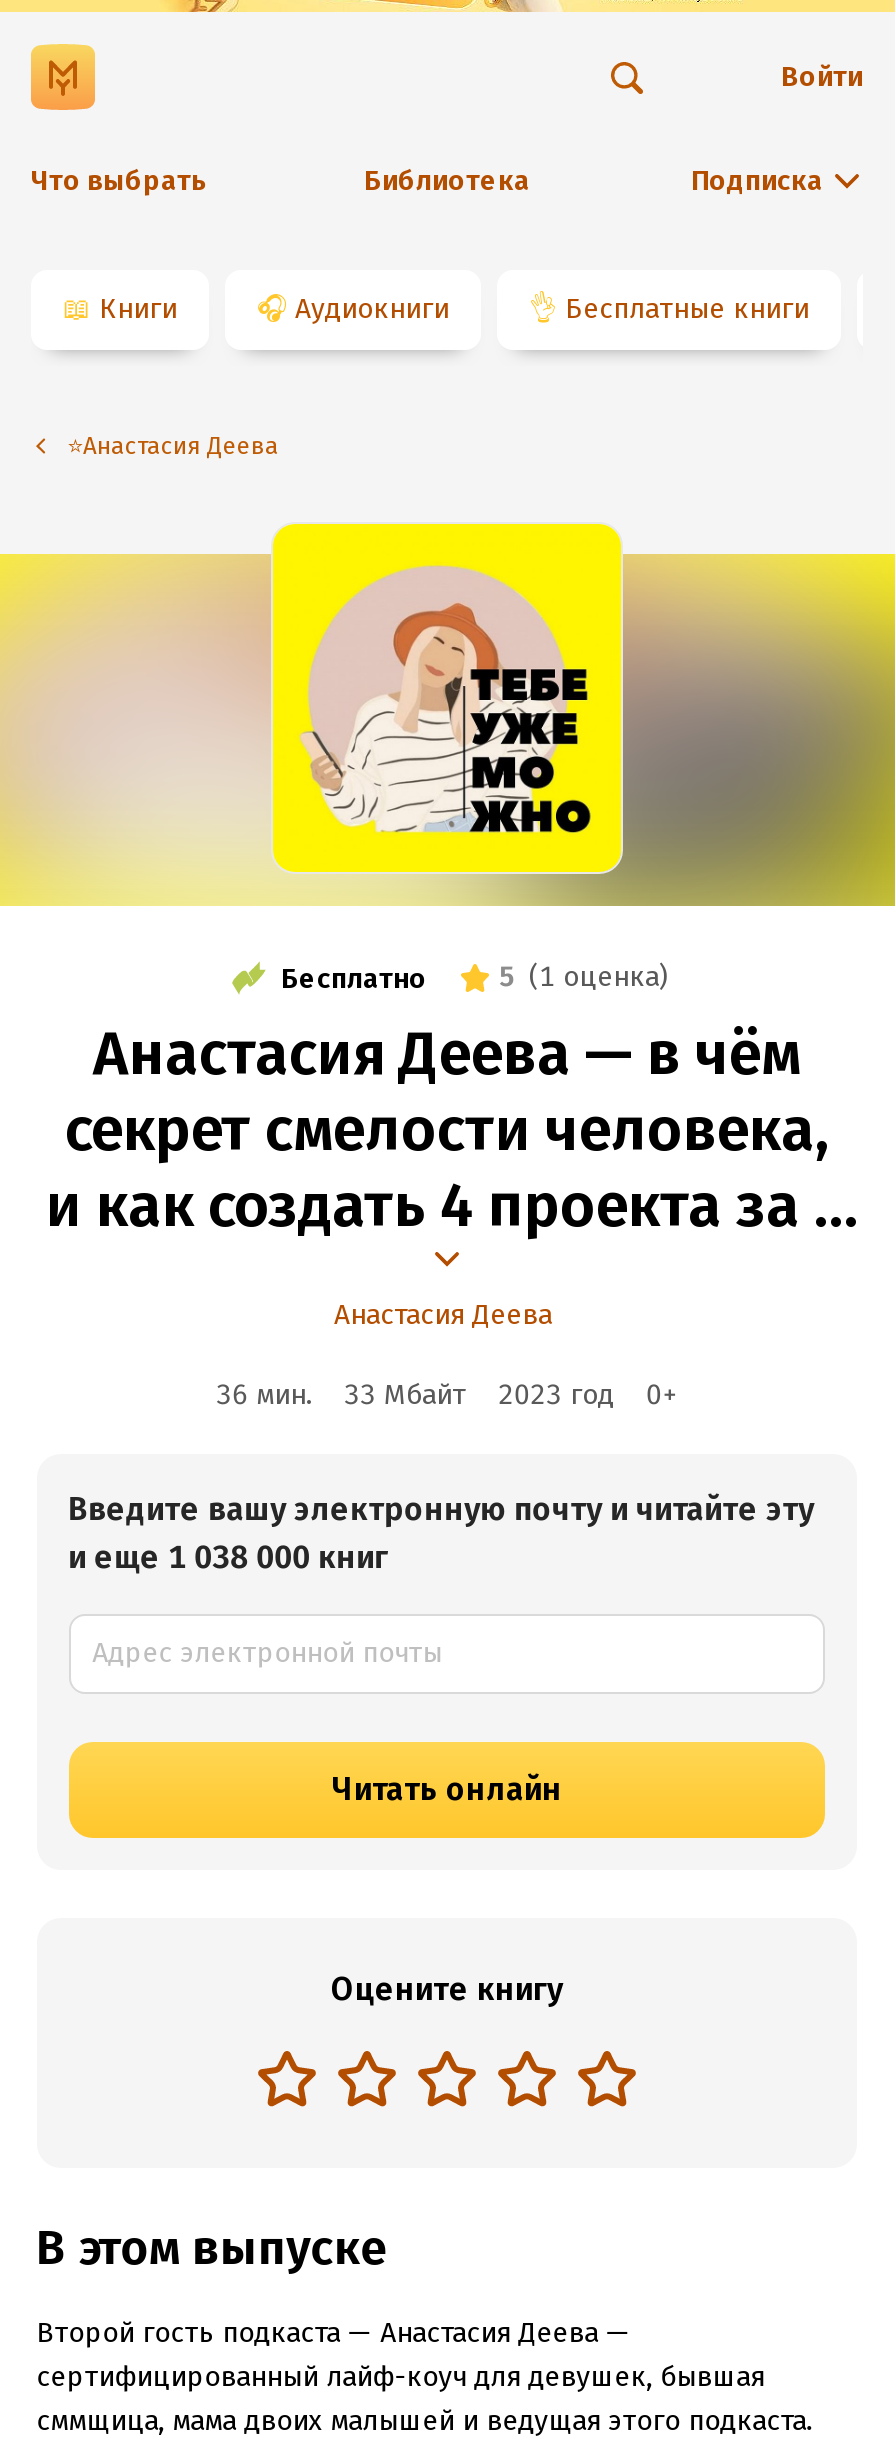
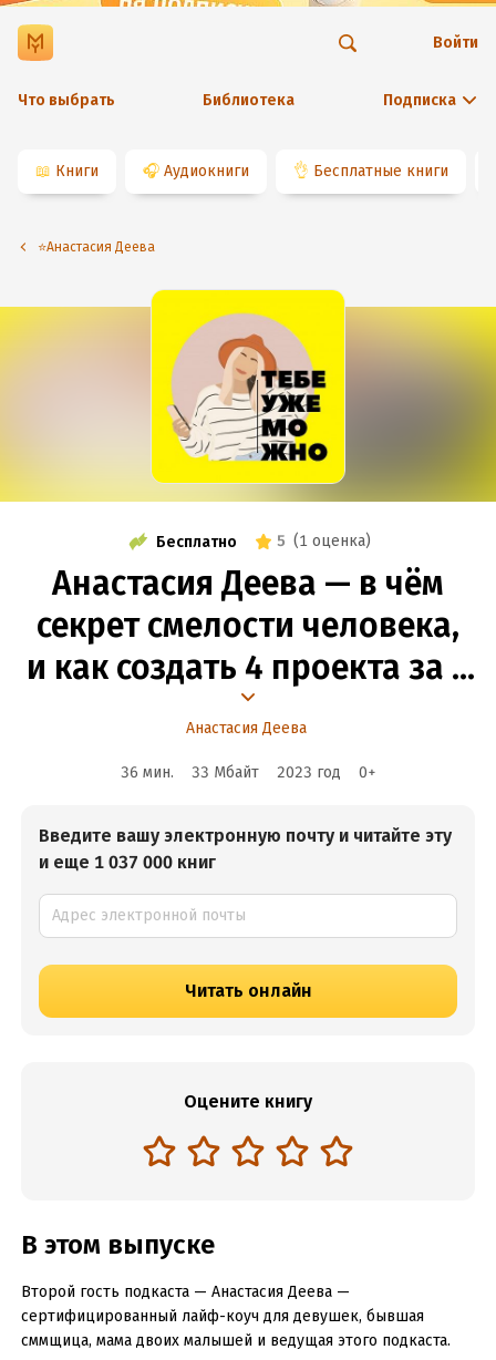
[68,1538,388,1576] и еще 1 038 000 книг -> [38,852,216,873] и еще 1 037 000 книг

